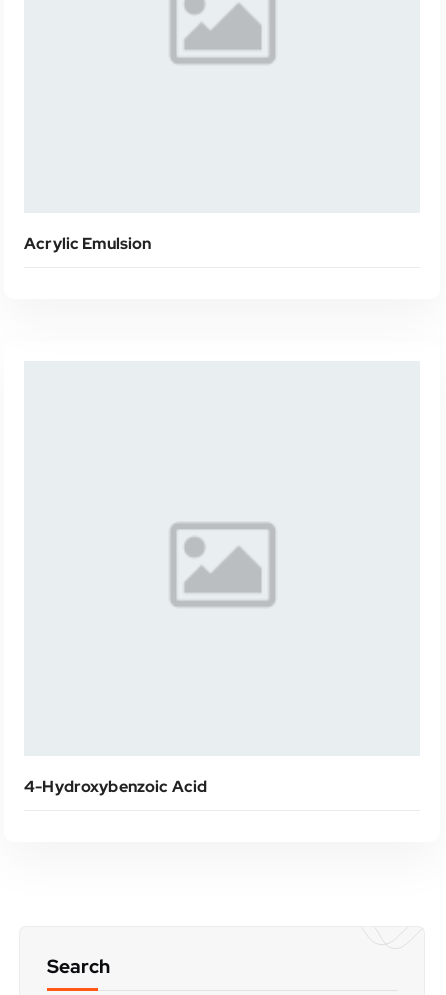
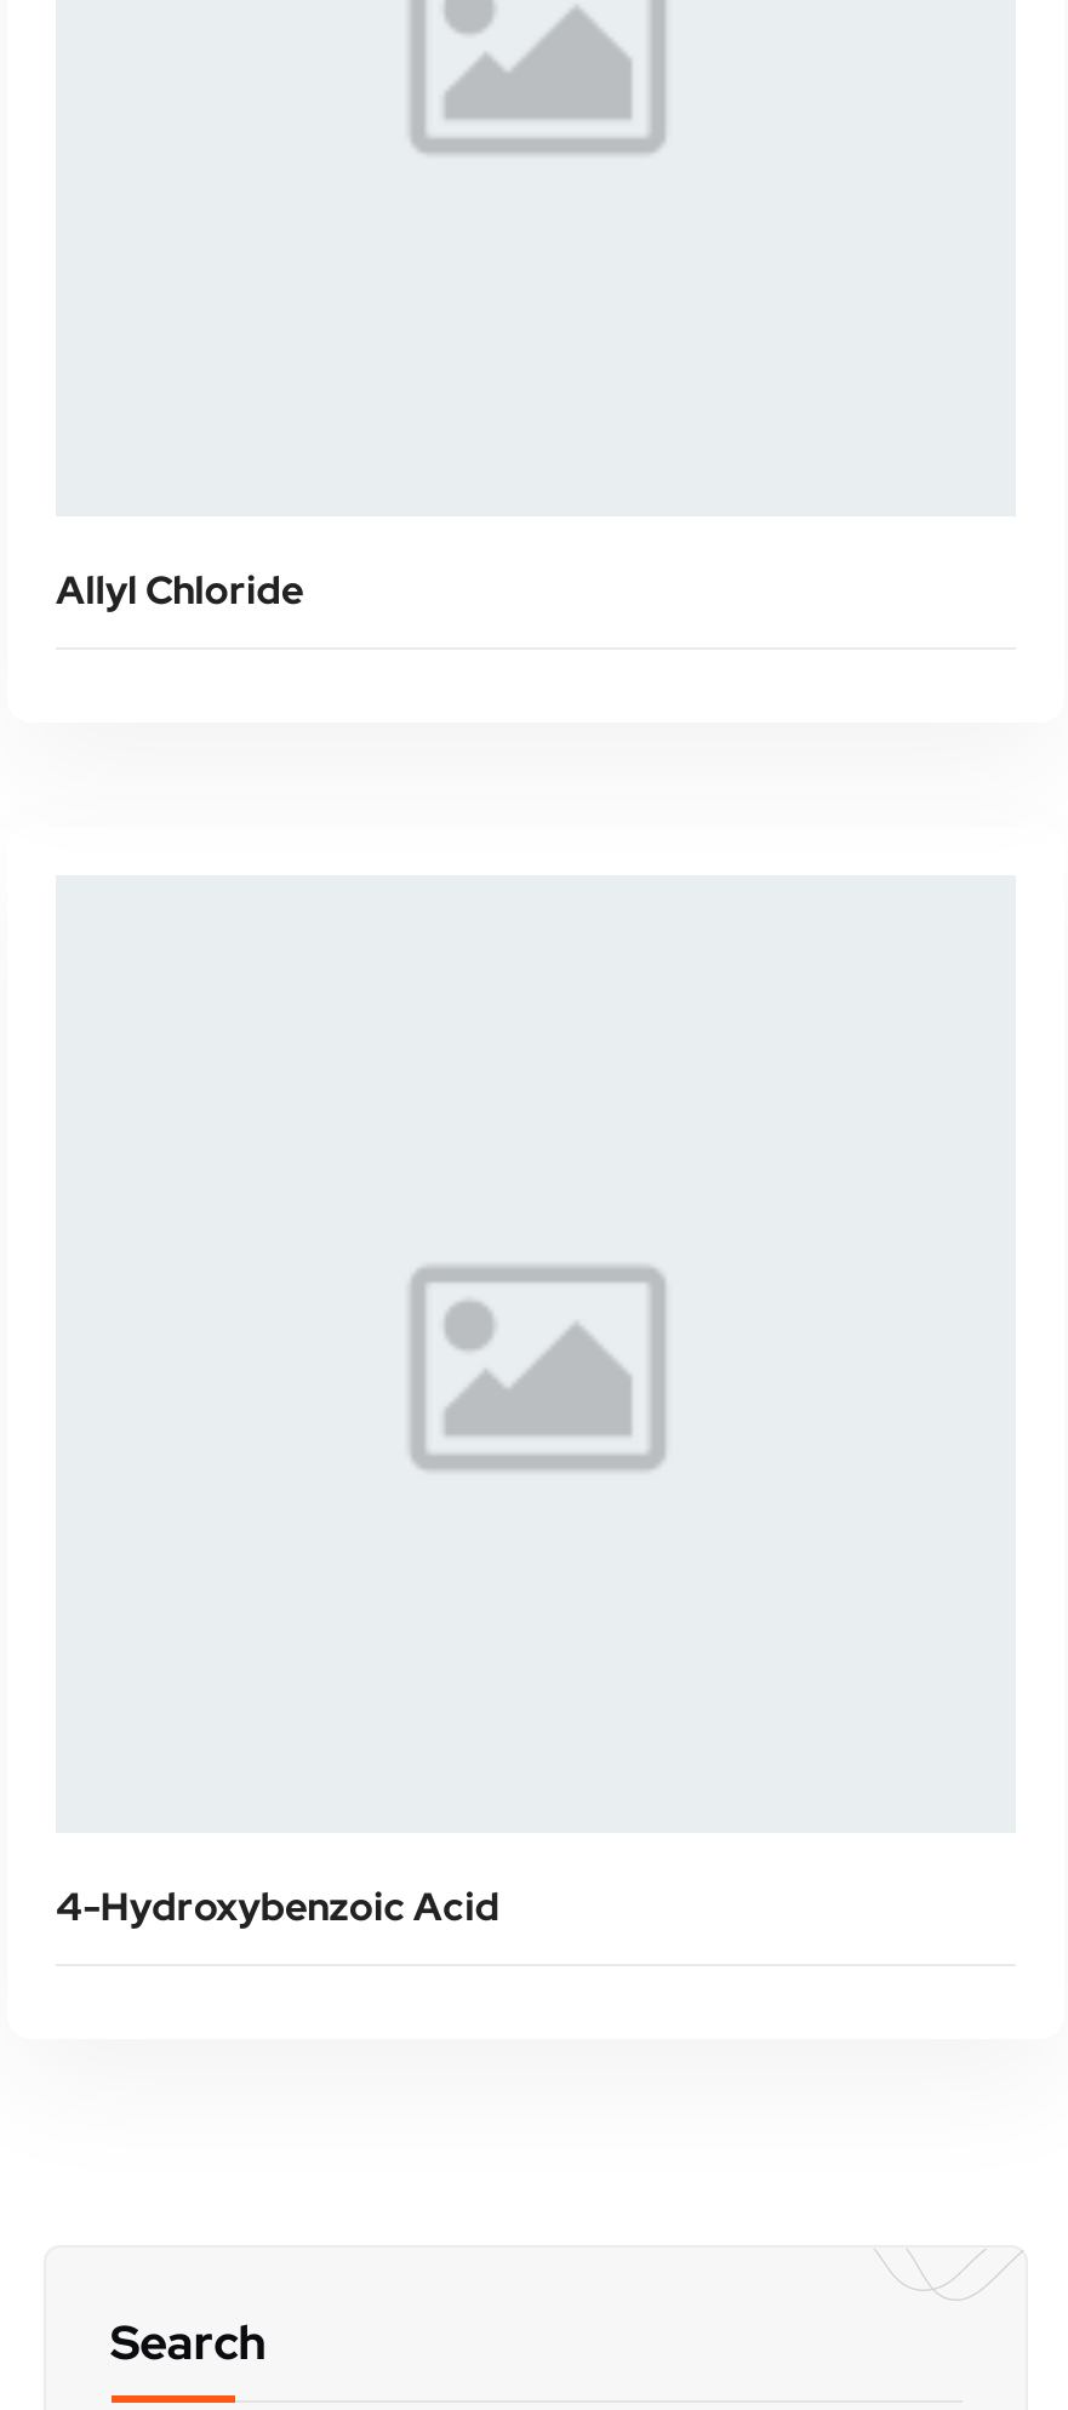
[24,233,151,254] Acrylic Emulsion -> [56,566,303,617] Allyl Chloride

